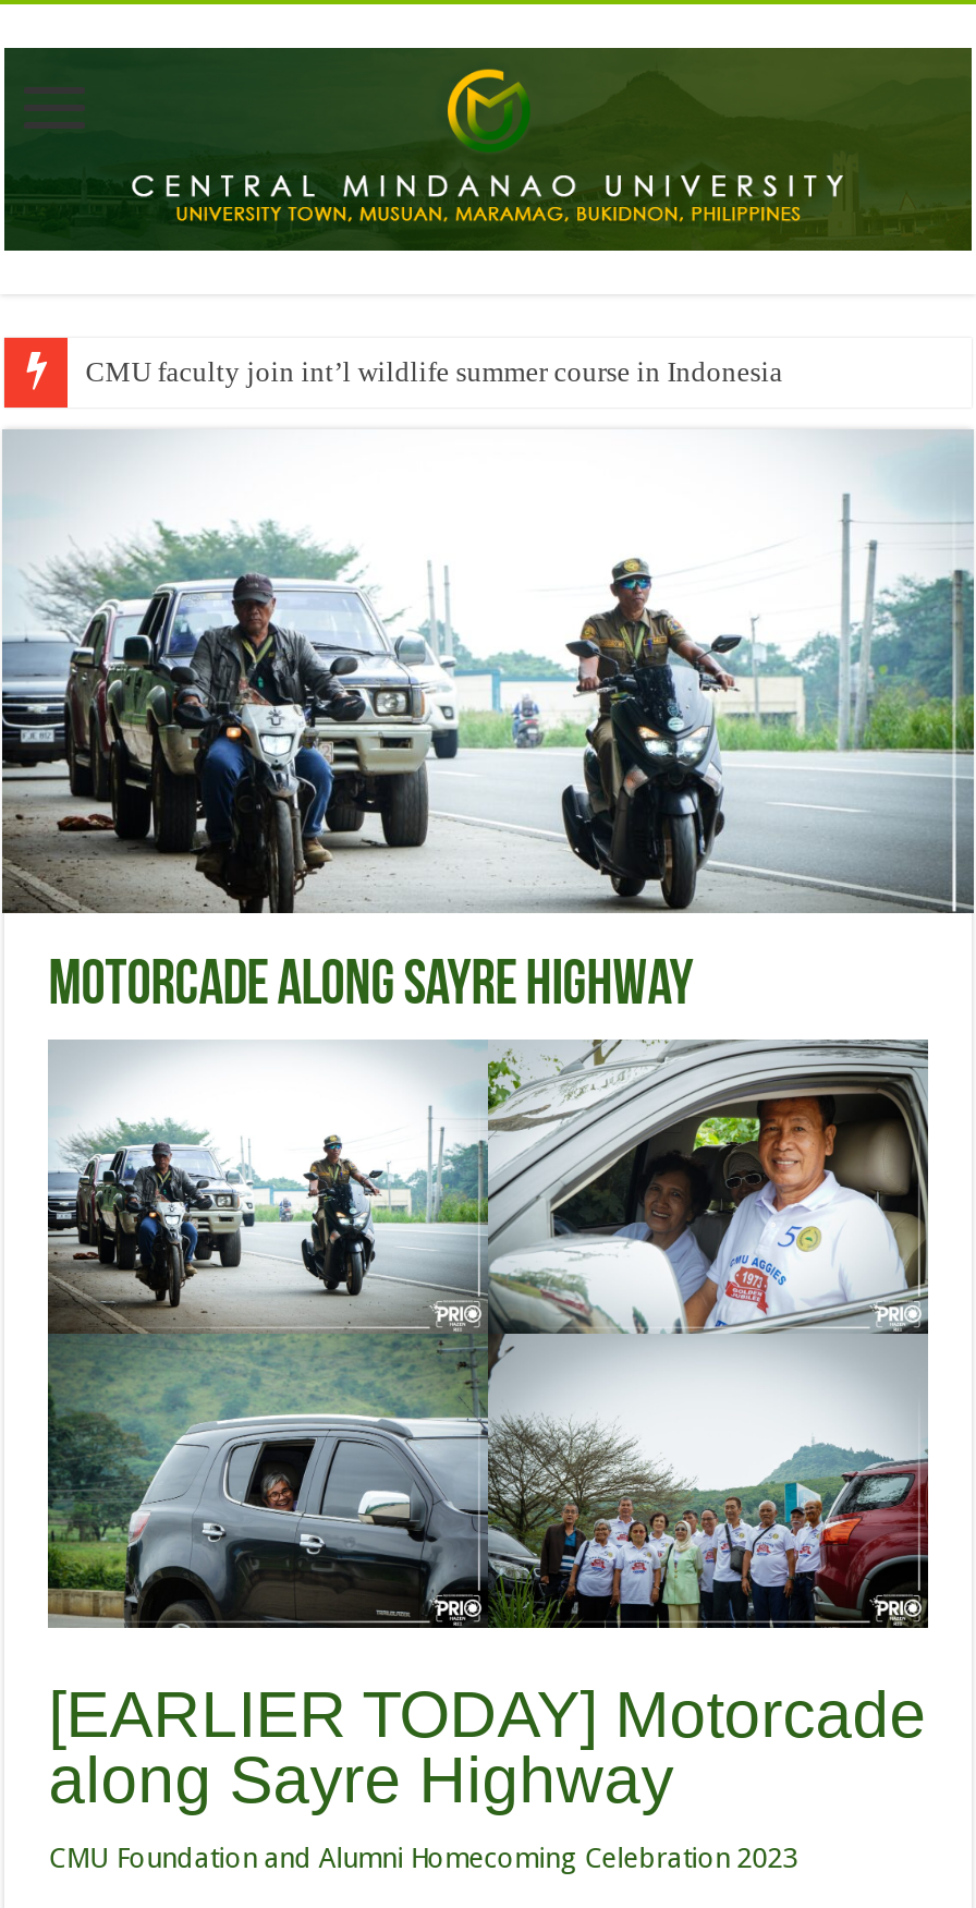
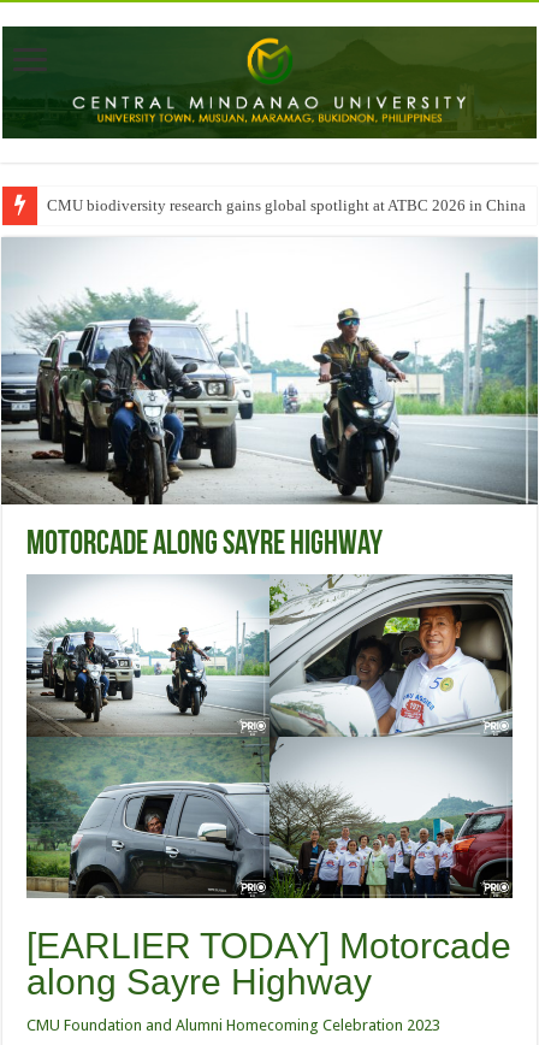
[85,354,783,387] CMU faculty join int’l wildlife summer course in Indonesia -> [47,196,526,214] CMU biodiversity research gains global spotlight at ATBC 2026 in China

